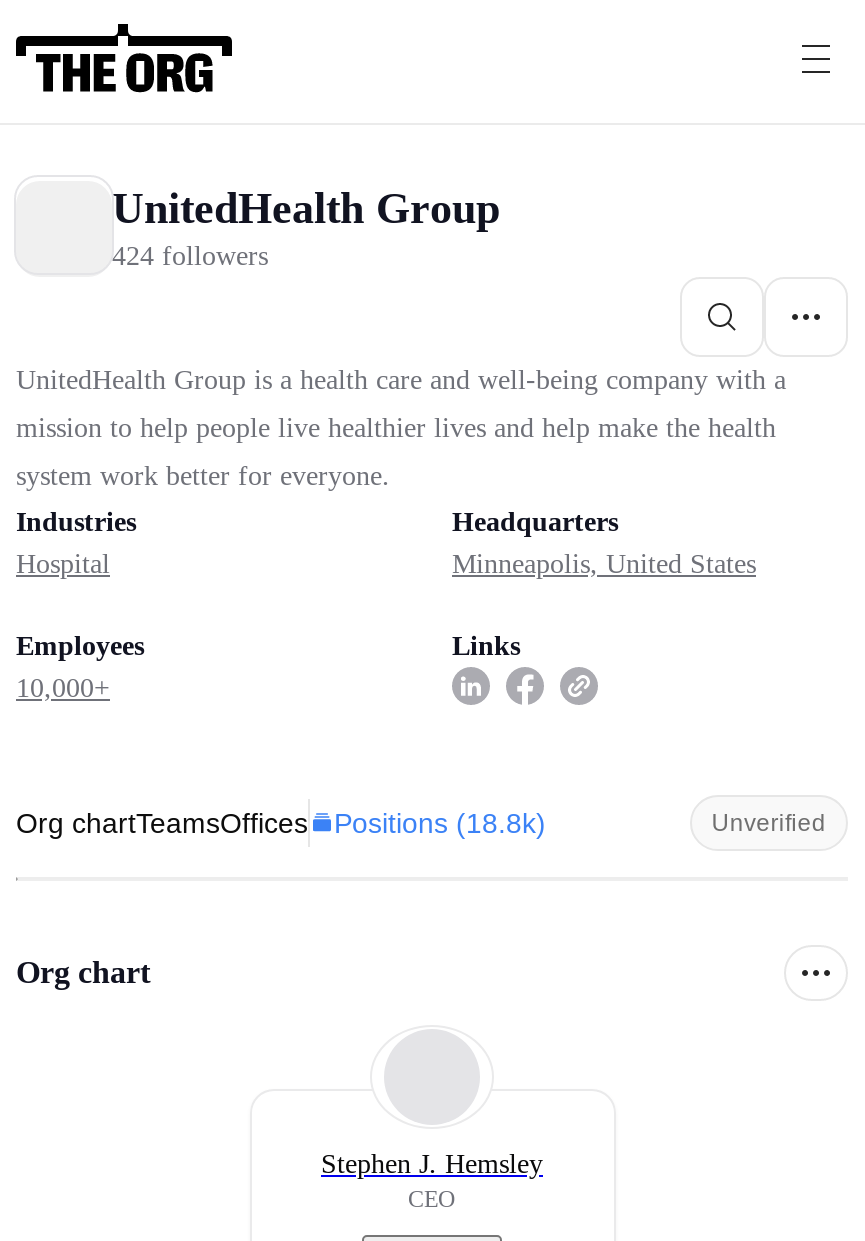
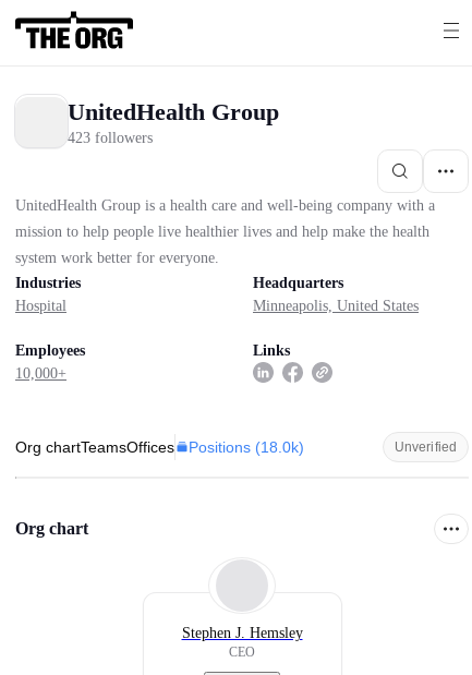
[112,240,268,270] 424 followers -> [68,129,153,146] 423 followers
[16,807,546,839] Org chartTeamsOffices Positions (18.8k) -> [15,438,304,456] Org chartTeamsOffices Positions (18.0k)

